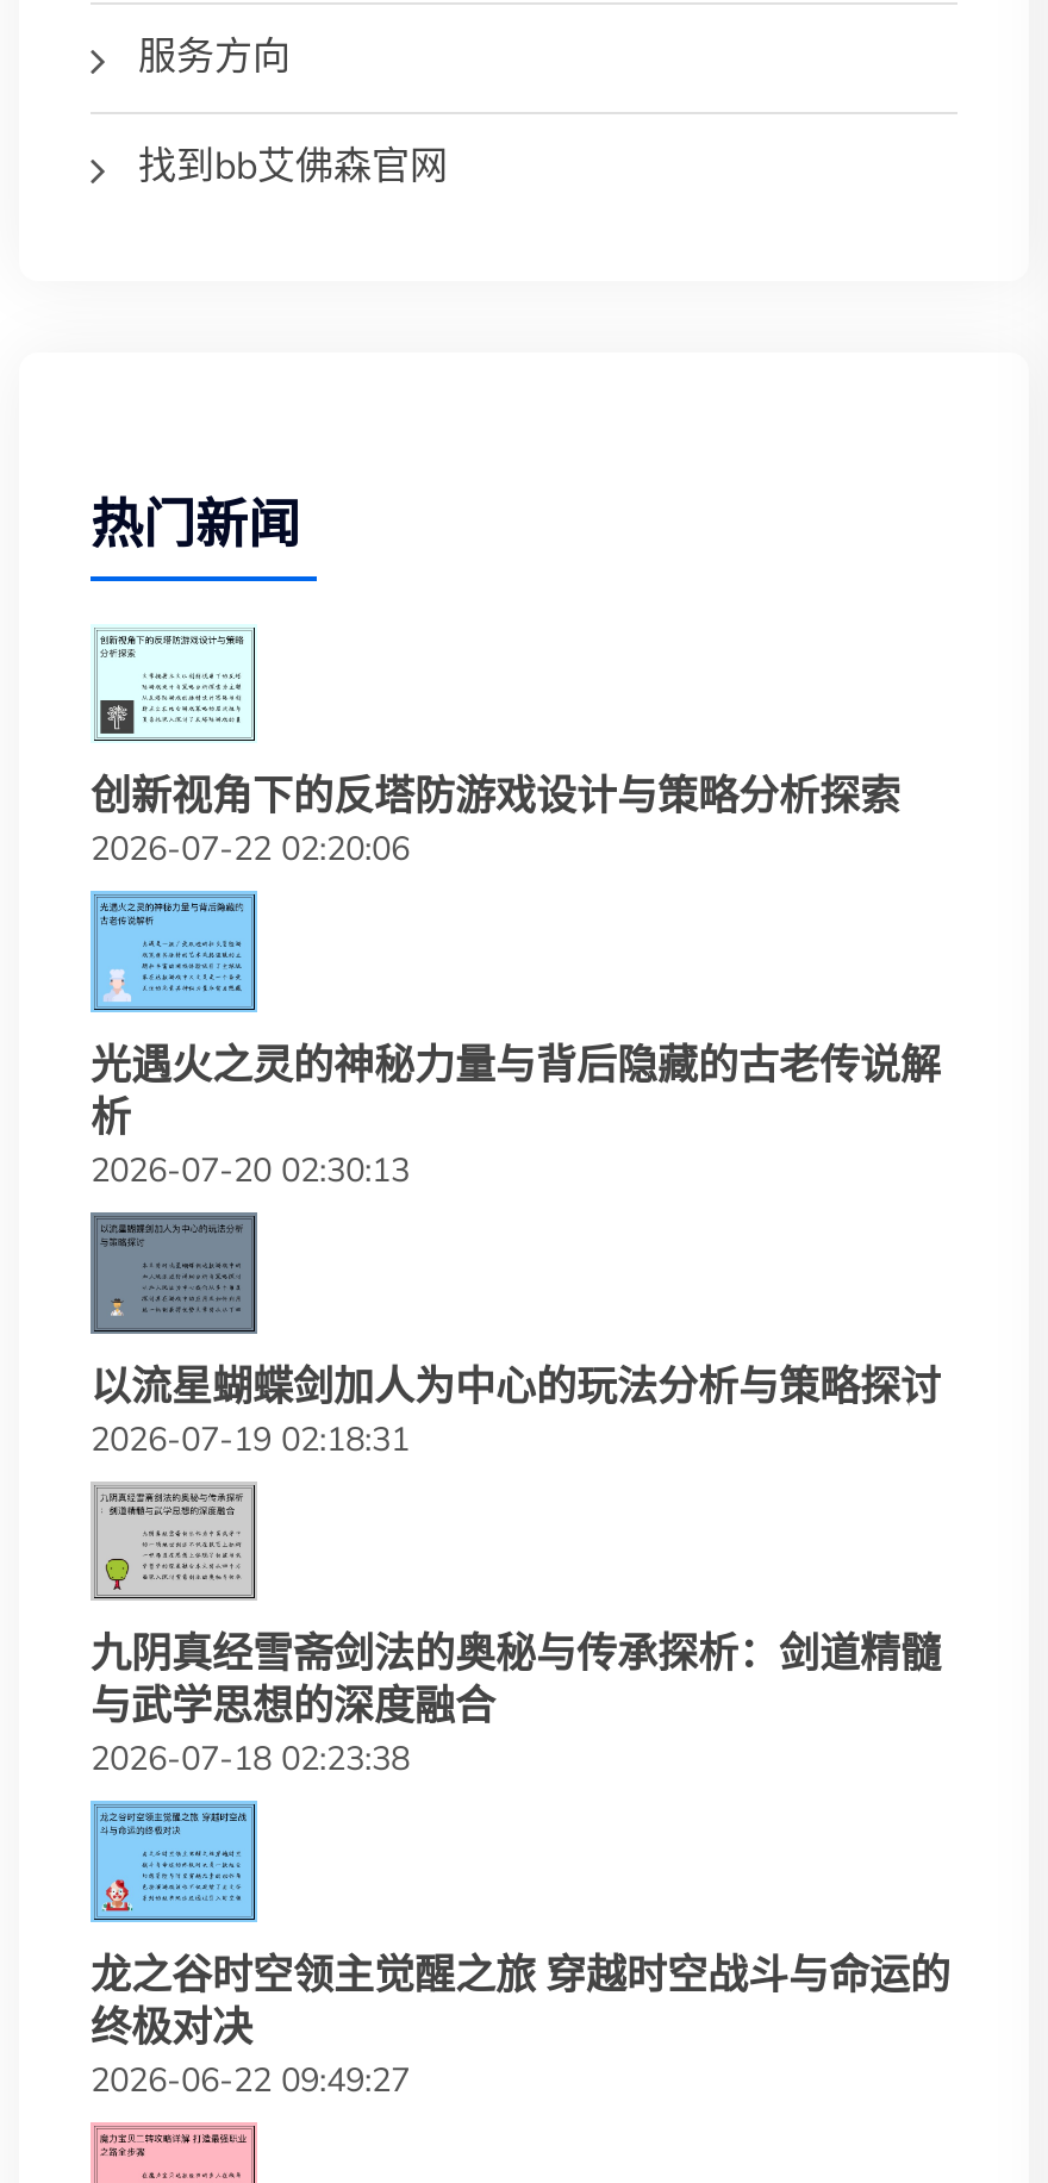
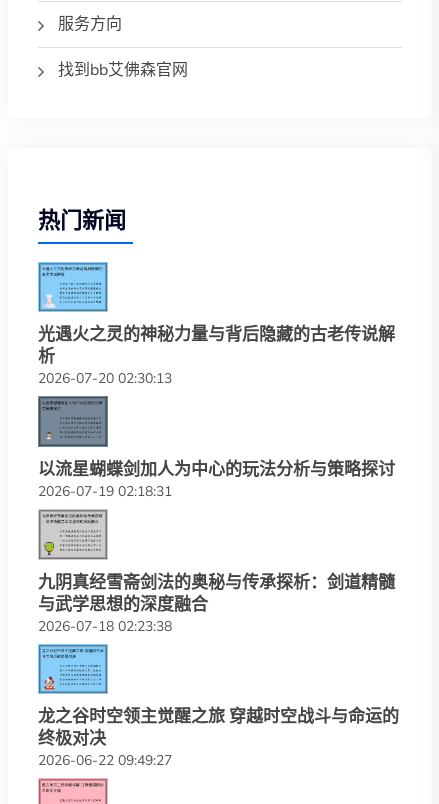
[91,626,900,873] [image] | 创新视角下的反塔防游戏设计与策略分析探索 | 2026-07-22 02:20:06 -> none

